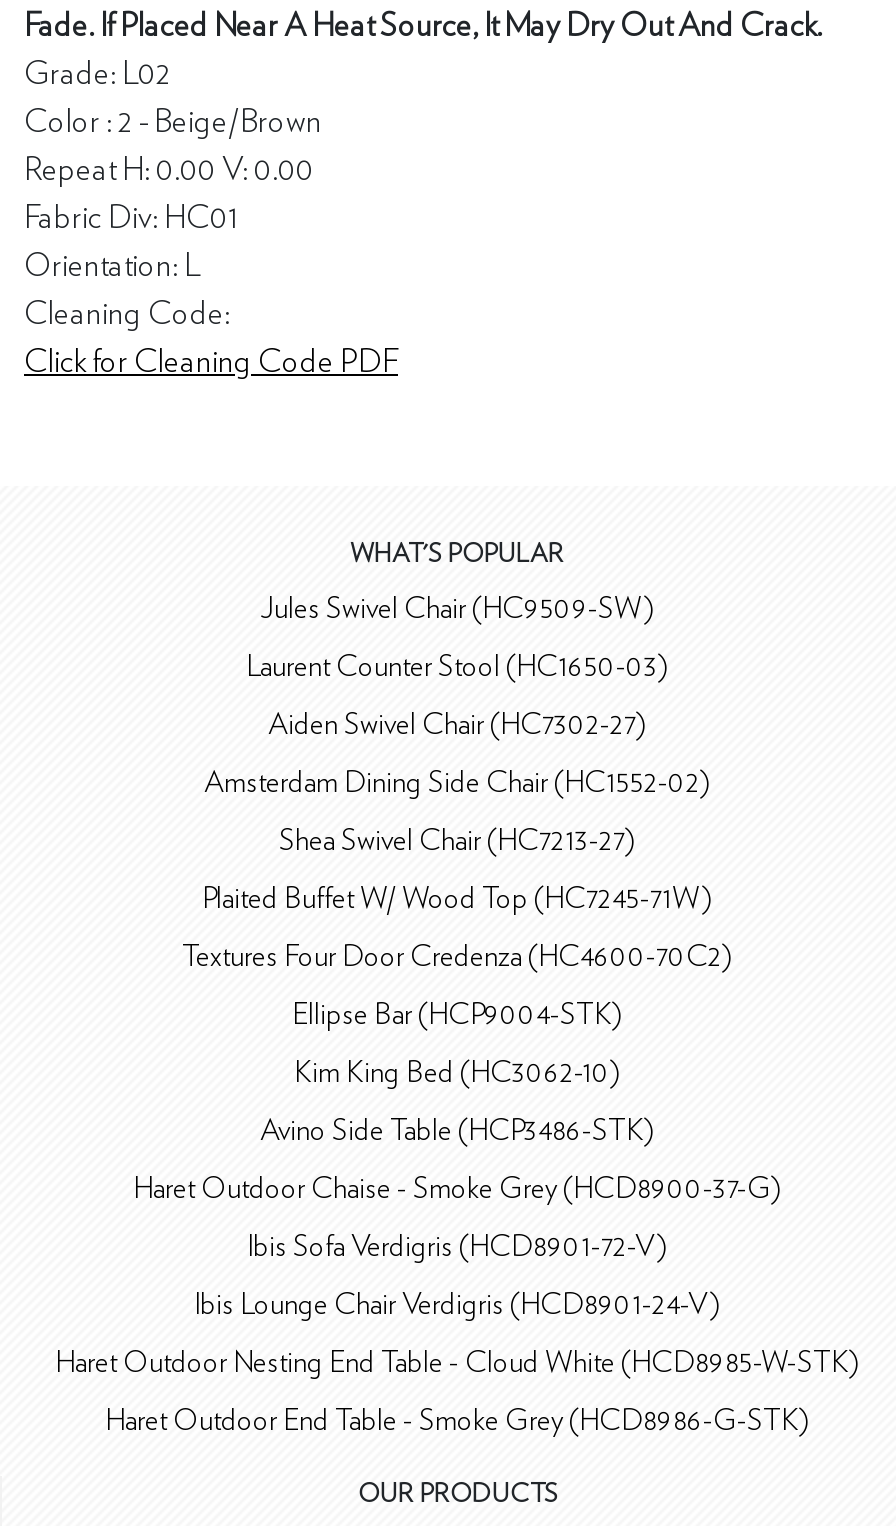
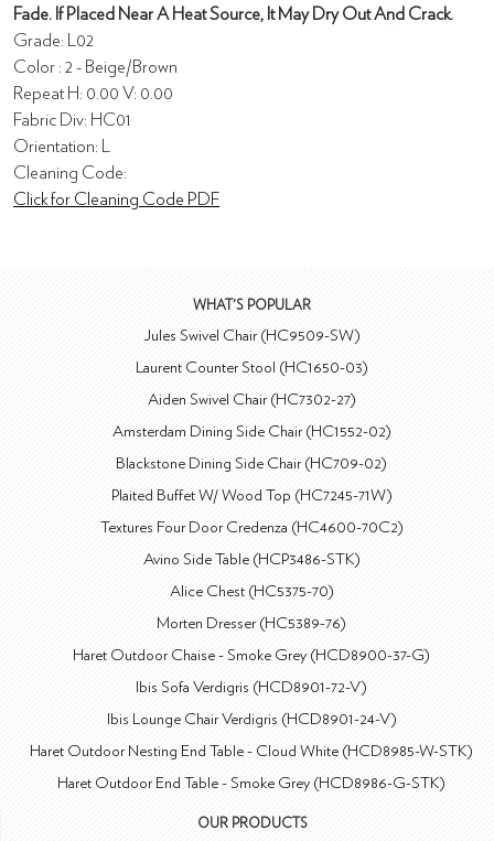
[279,826,635,856] Shea Swivel Chair (HC7213-27) -> [116,455,388,472] Blackstone Dining Side Chair (HC709-02)
[292,1000,622,1088] Ellipse Bar (HCP9004-STK) | Kim King Bed (HC3062-10) -> none
moved [260,1116,654,1146] -> [143,551,361,568]: Avino Side Table (HCP3486-STK)
none -> [157,583,347,632] Alice Chest (HC5375-70) | Morten Dresser (HC5389-76)

